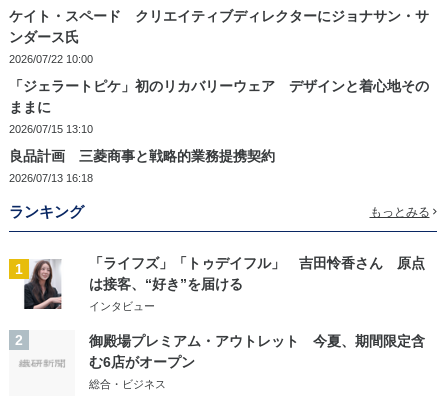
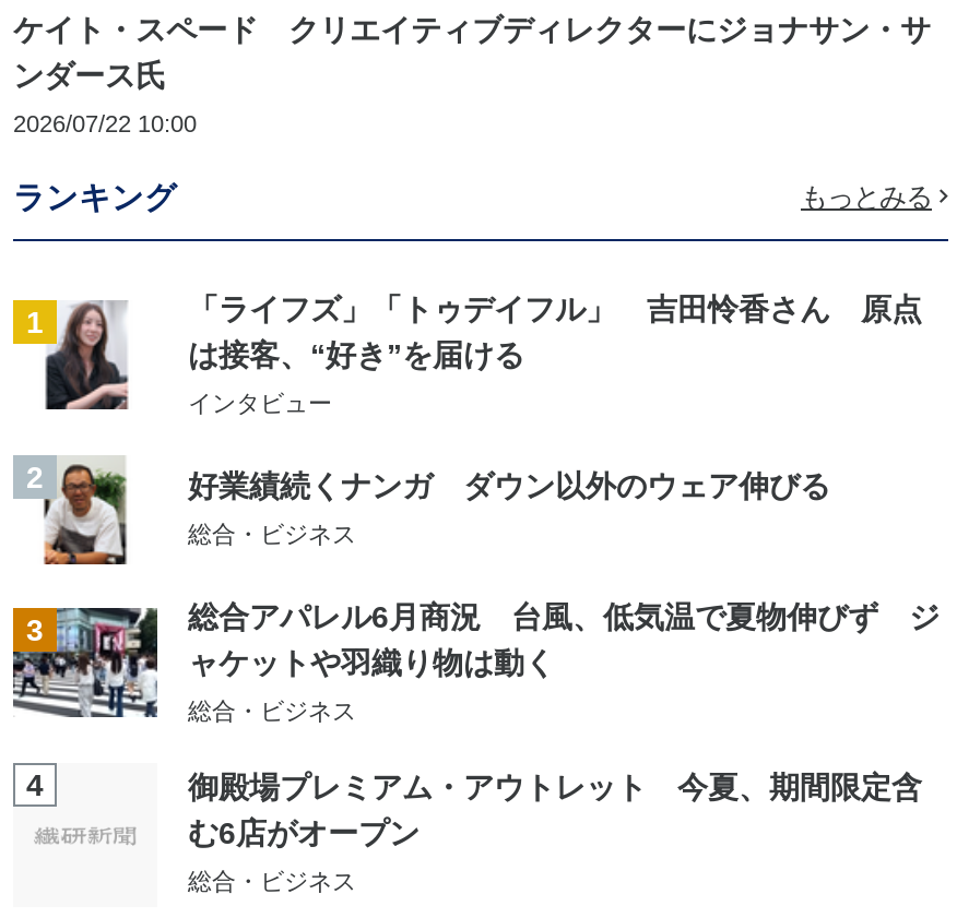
[9,78,429,184] 「ジェラートピケ」初のリカバリーウェア デザインと着心地その | ままに | 2026/07/15 13:10 | 良品計画 三菱商事と戦略的業務提携契約 | 2026/07/13 16:18 -> none
moved [9,204,429,348] -> [13,179,932,495]: [image] | ランキング | もっとみる | 1 | 「ライフズ」「トゥデイフル」 吉田怜香さん 原点 | は接客、“好き”を届ける | インタビュー | 2
none -> [26,457,940,803] [image] | 好業績続くナンガ ダウン以外のウェア伸びる | 総合・ビジネス | 3 | 総合アパレル6月商況 台風、低気温で夏物伸びず ジ | ャケットや羽織り物は動く | 総合・ビジネス | 4

